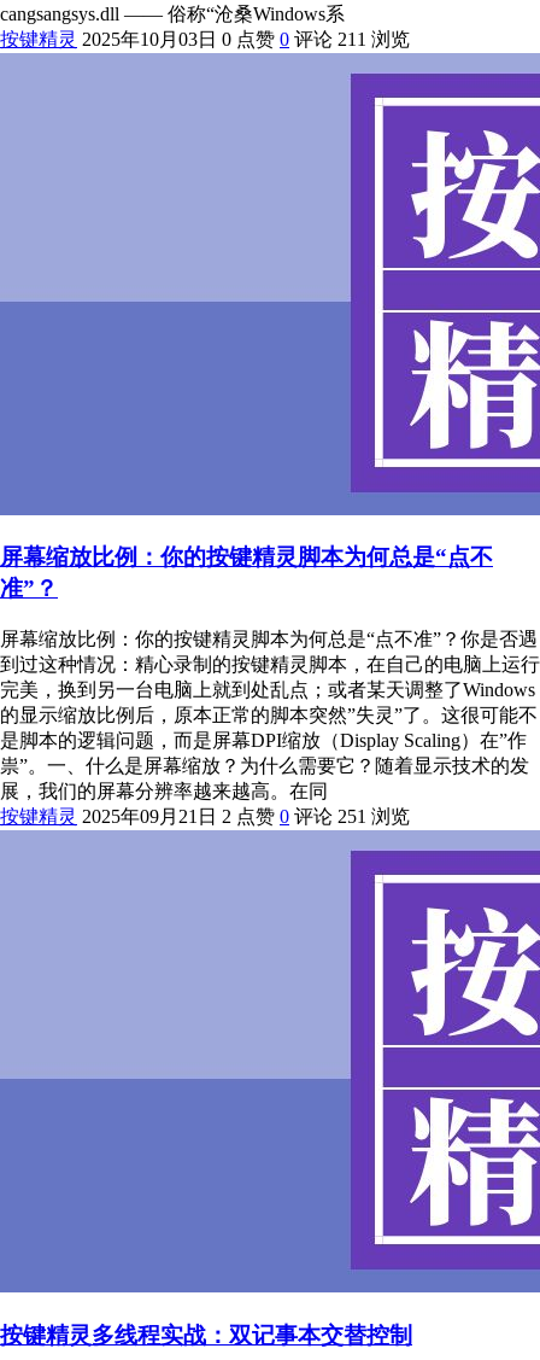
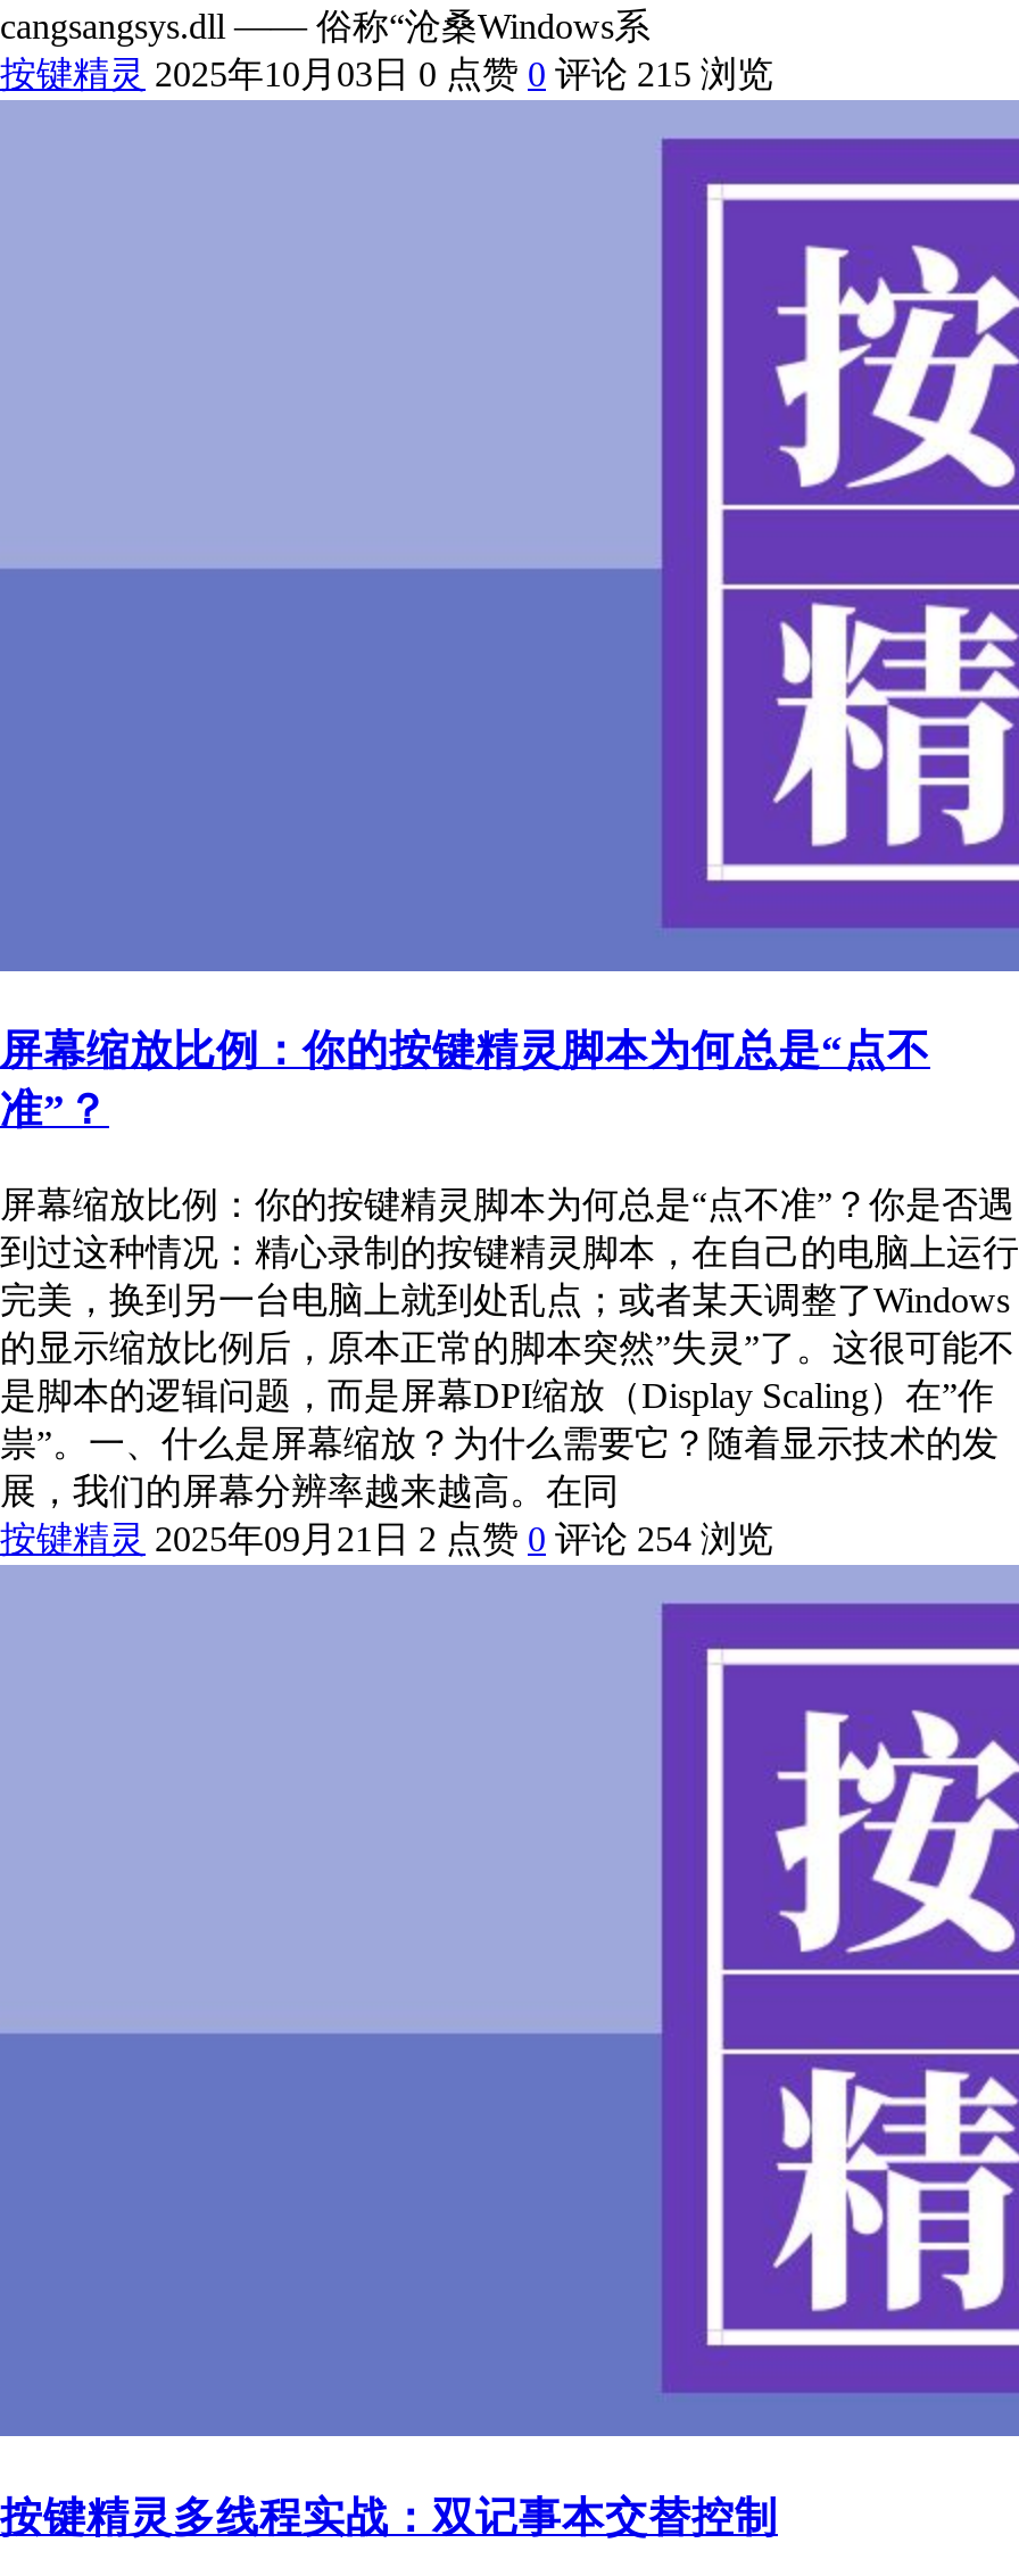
[0,28,410,49] 按键精灵 2025年10月03日 0 点赞 0评论 211 浏览 -> [0,54,773,92] 按键精灵 2025年10月03日 0 点赞 0评论 215 浏览
[0,806,410,827] 按键精灵 2025年09月21日 2 点赞 0评论 251 浏览 -> [0,1520,773,1558] 按键精灵 2025年09月21日 2 点赞 0评论 254 浏览

